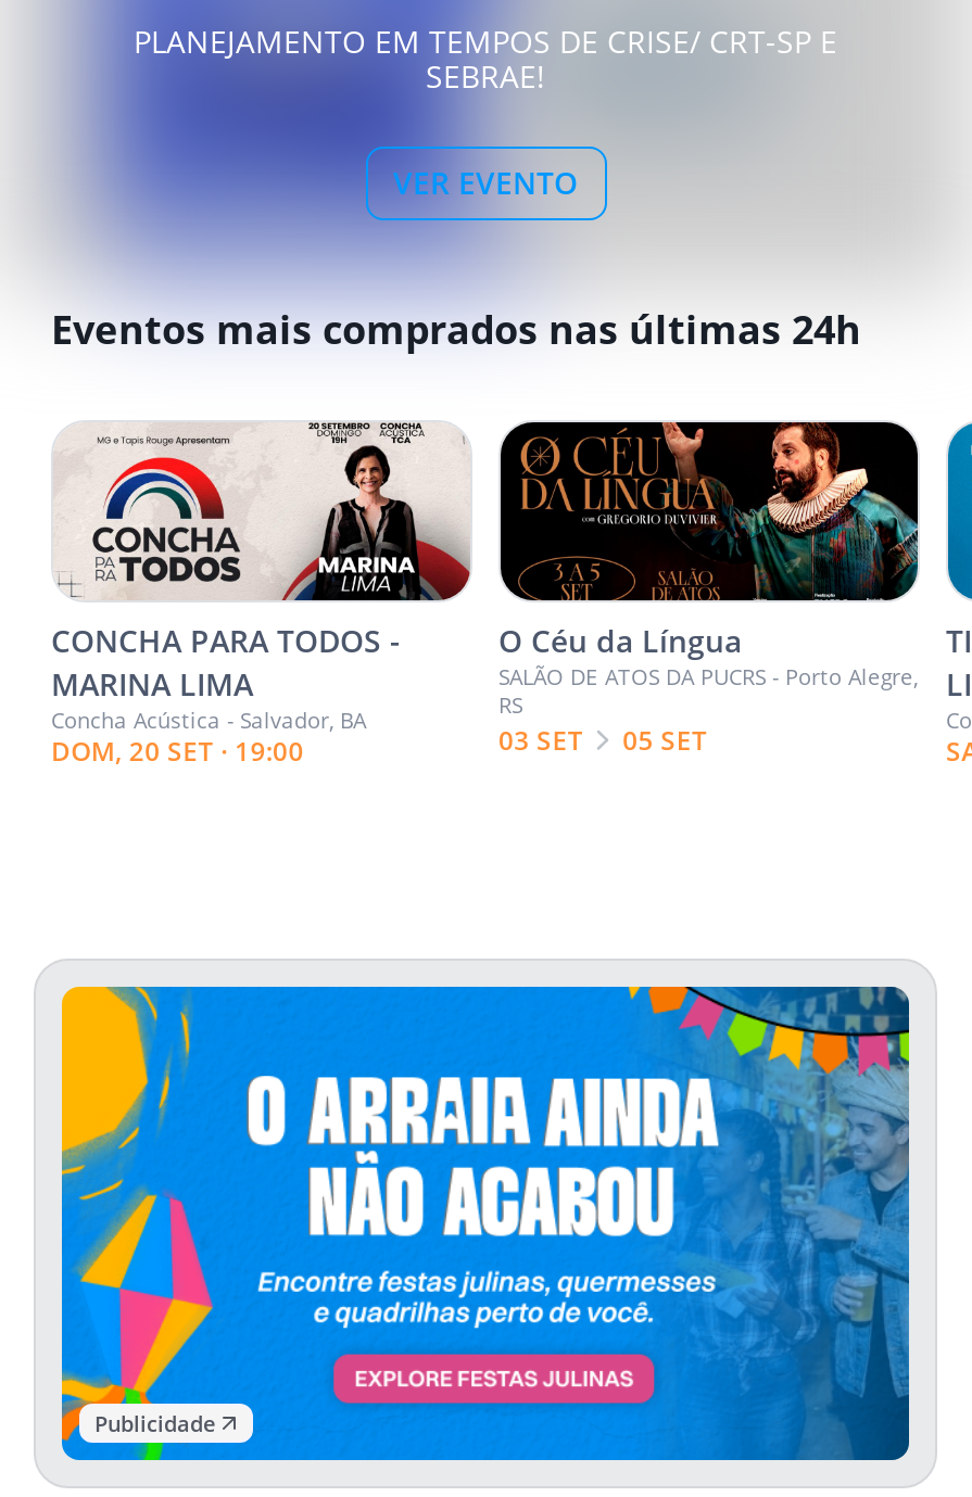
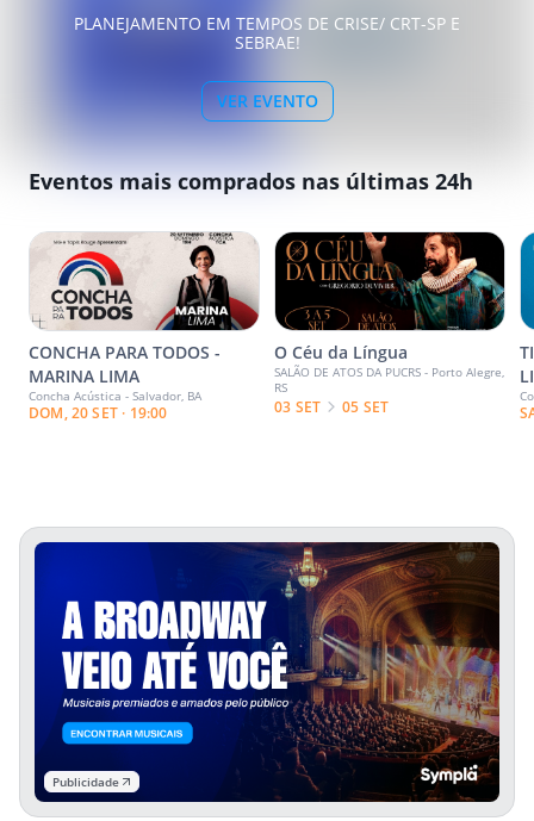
[60,985,911,1462] [image] -> [33,541,501,803] [image]

